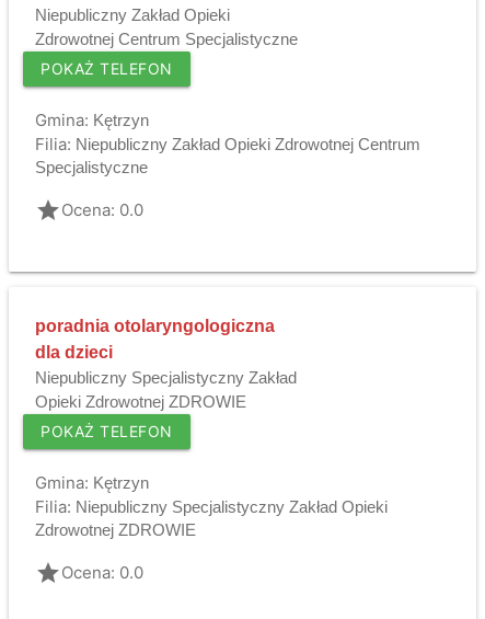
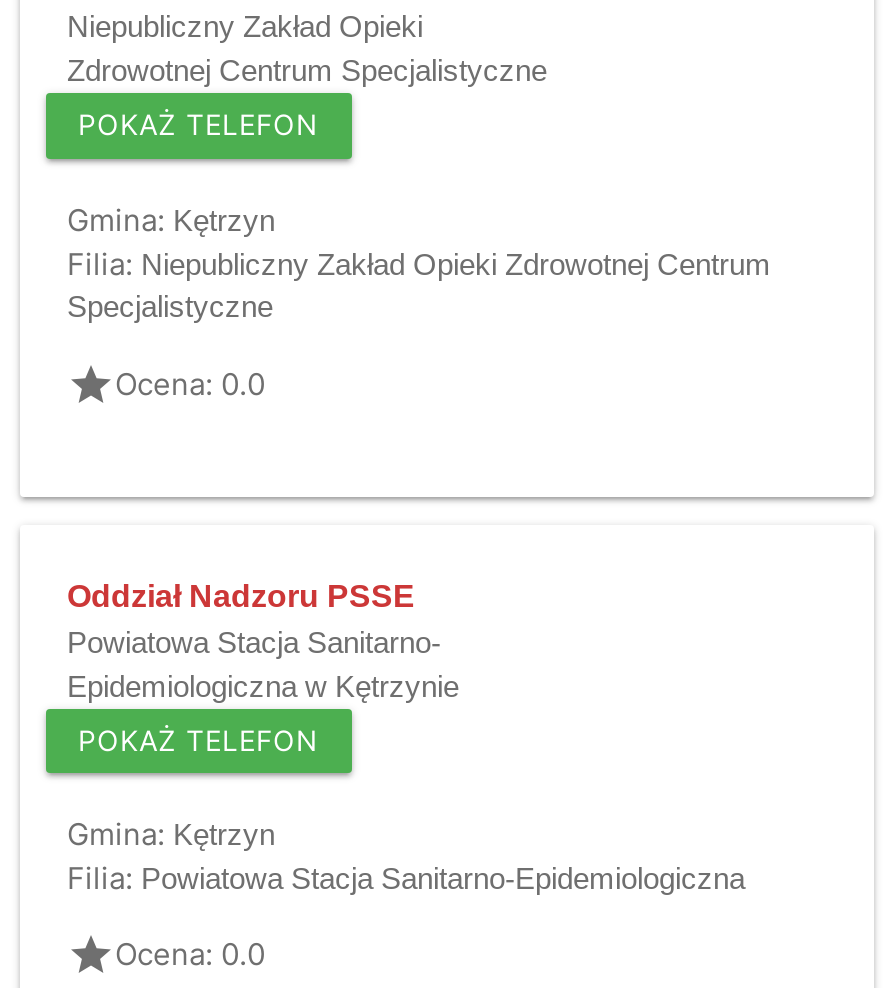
[34,317,296,411] poradnia otolaryngologiczna | dla dzieci | Niepubliczny Specjalistyczny Zakład | Opieki Zdrowotnej ZDROWIE -> [67,578,459,702] Oddział Nadzoru PSSE | Powiatowa Stacja Sanitarno- | Epidemiologiczna w Kętrzynie
[34,497,387,542] Filia: Niepubliczny Specjalistyczny Zakład Opieki | Zdrowotnej ZDROWIE -> [67,859,745,897] Filia: Powiatowa Stacja Sanitarno-Epidemiologiczna

